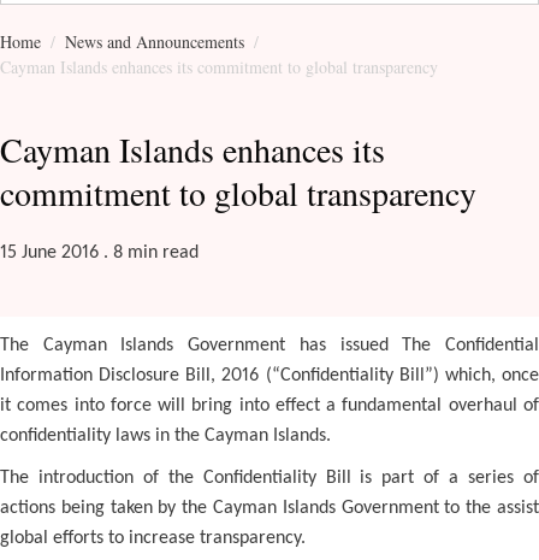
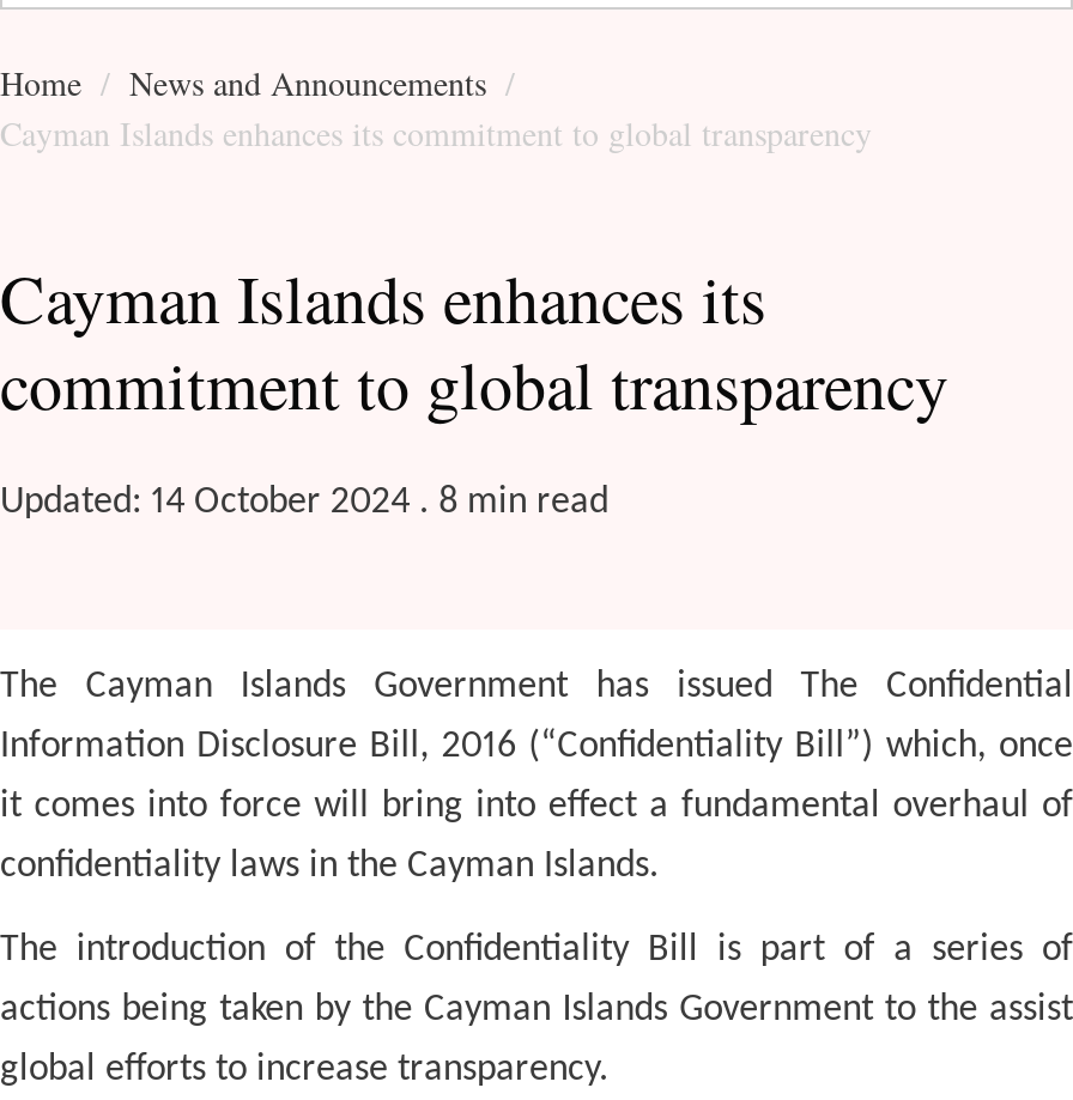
[0,243,199,263] 15 June 2016 . 8 min read -> [0,484,608,522] Updated: 14 October 2024 . 8 min read

